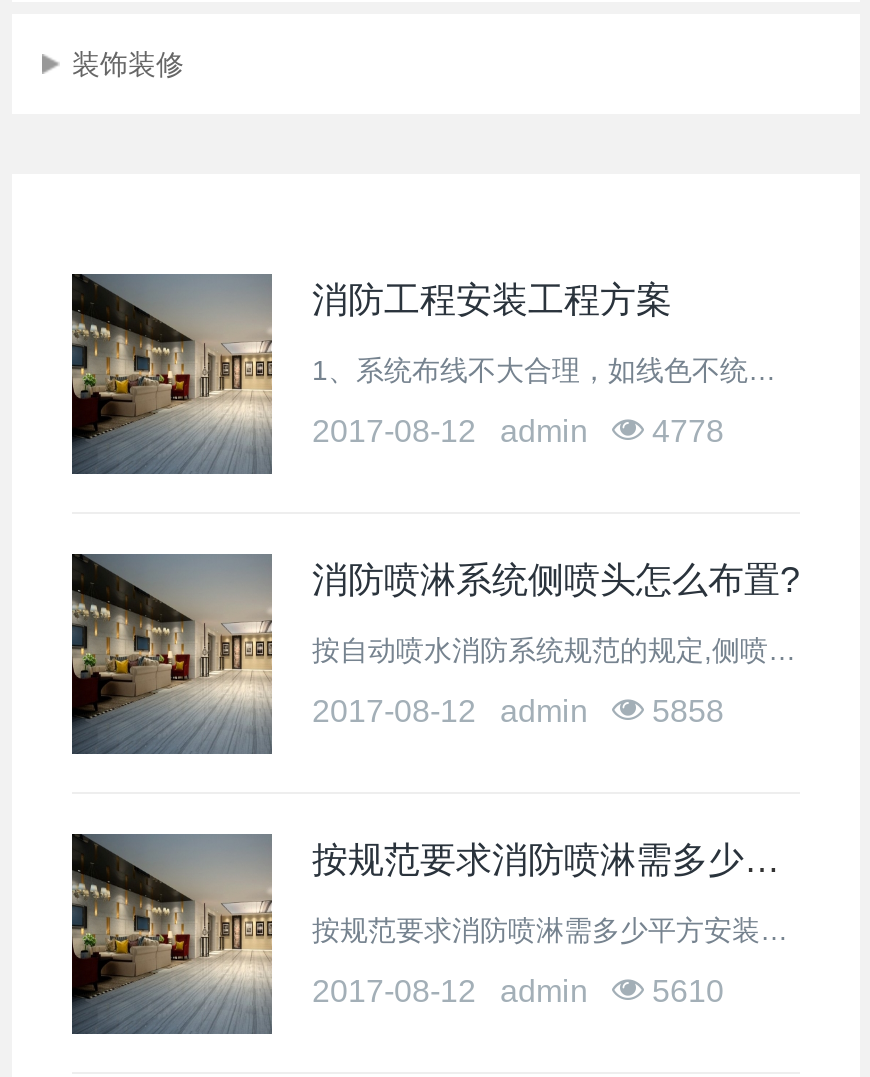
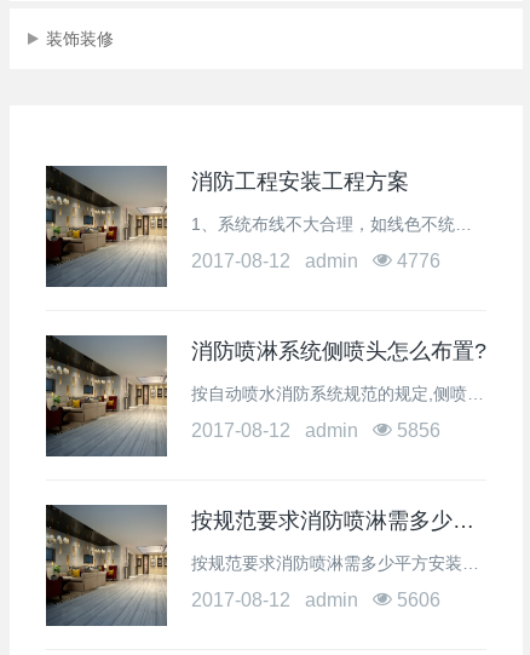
[312,414,724,448] 2017-08-12 admin 4778 -> [191,251,440,271] 2017-08-12 admin 4776
[312,694,724,728] 2017-08-12 admin 5858 -> [191,420,440,441] 2017-08-12 admin 5856
[312,974,724,1008] 2017-08-12 admin 5610 -> [191,590,440,610] 2017-08-12 admin 5606

